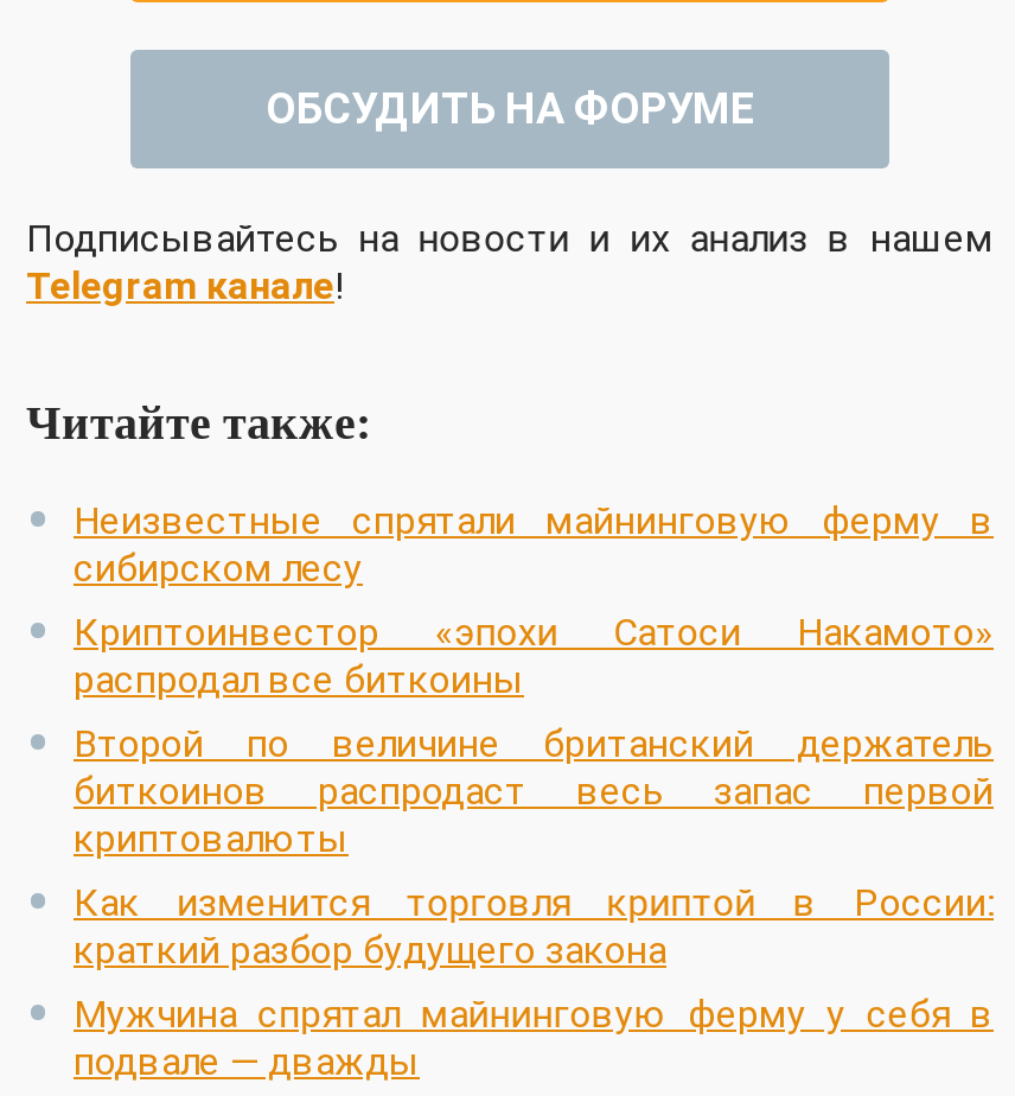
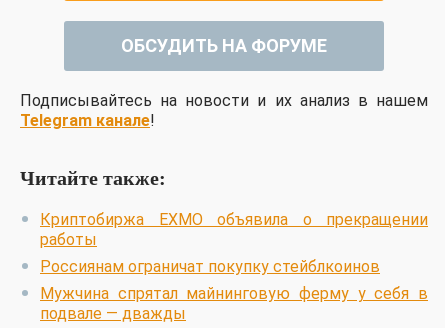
[74,499,994,974] Неизвестные спрятали майнинговую ферму в | сибирском лесу | Криптоинвестор «эпохи Сатоси Накамото» | распродал все биткоины | Второй по величине британский держатель | биткоинов распродаст весь запас первой | криптовалюты | Как изменится торговля криптой в России: | краткий разбор будущего закона -> [40,210,428,276] Криптобиржа EXMO объявила о прекращении | работы | Россиянам ограничат покупку стейблкоинов

